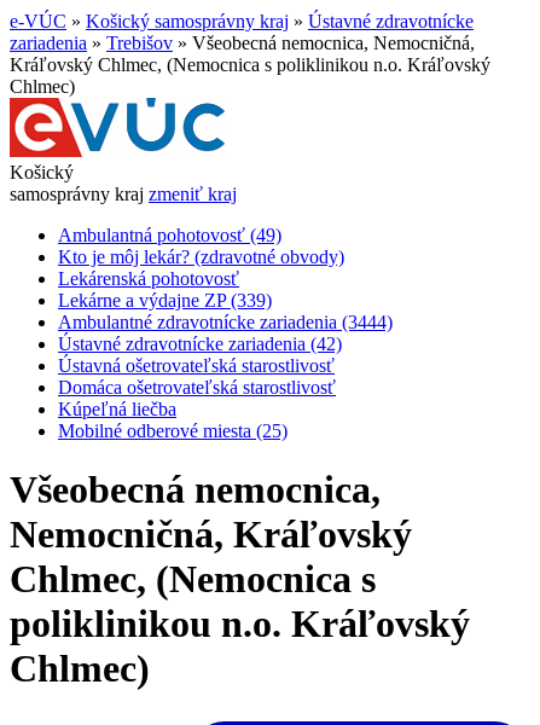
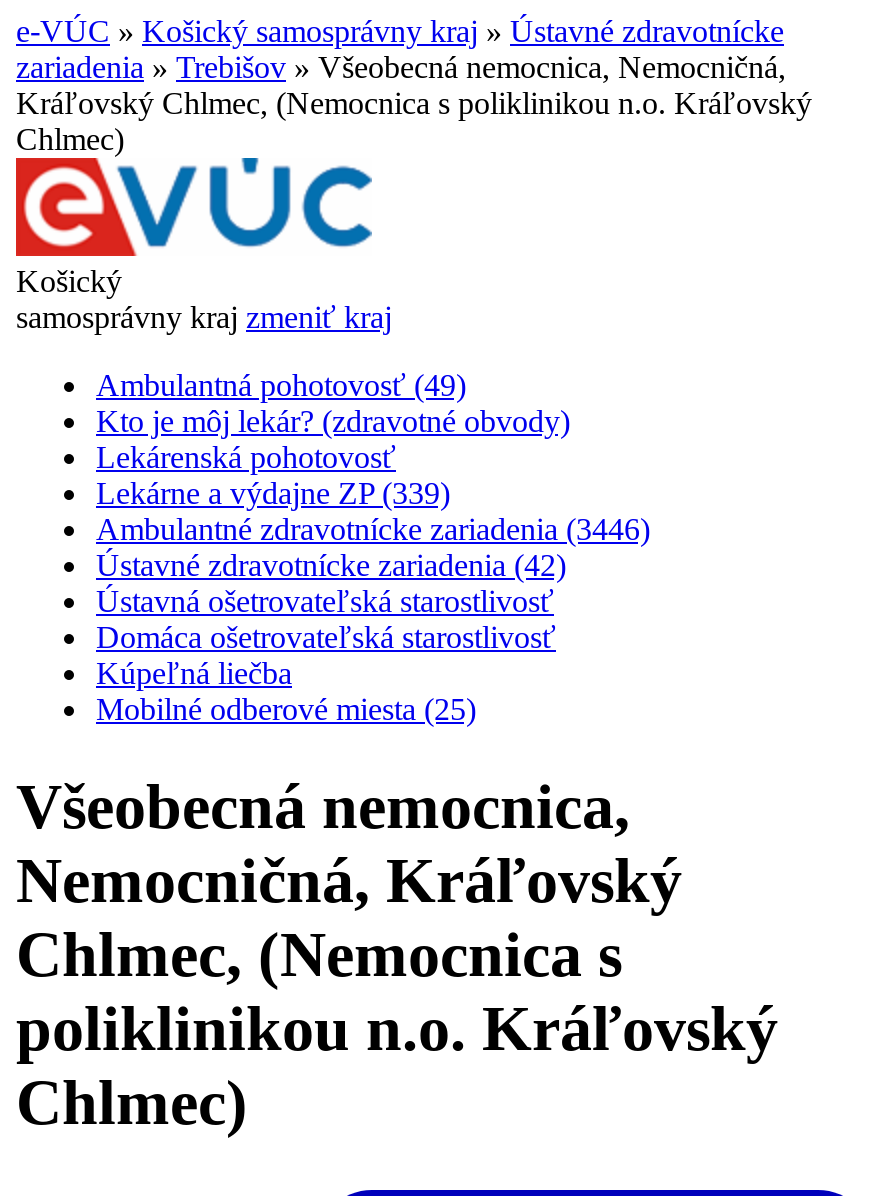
[58,312,393,332] Ambulantné zdravotnícke zariadenia (3444) -> [96,512,650,546] Ambulantné zdravotnícke zariadenia (3446)

